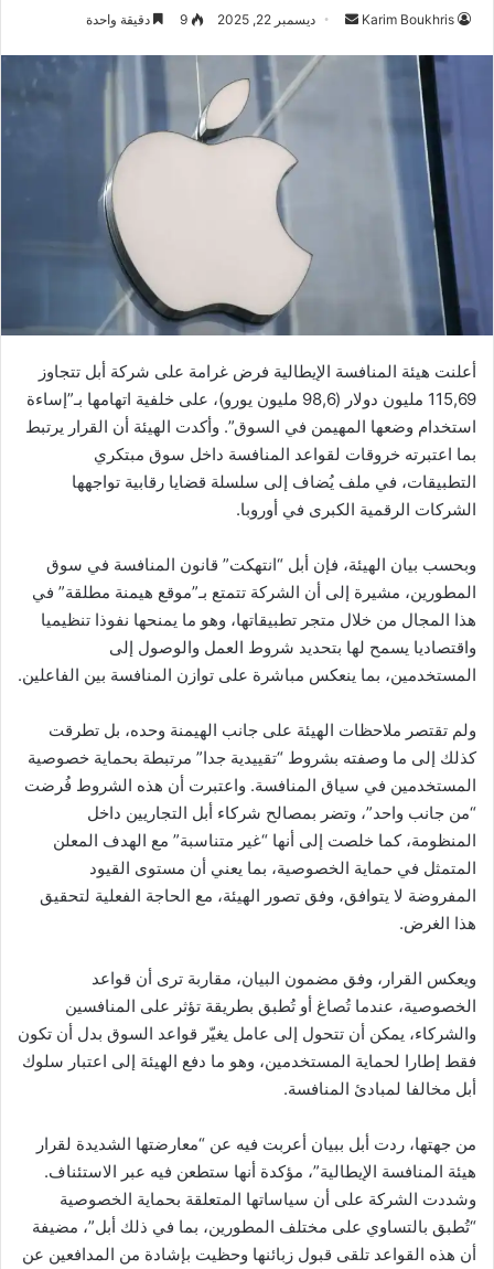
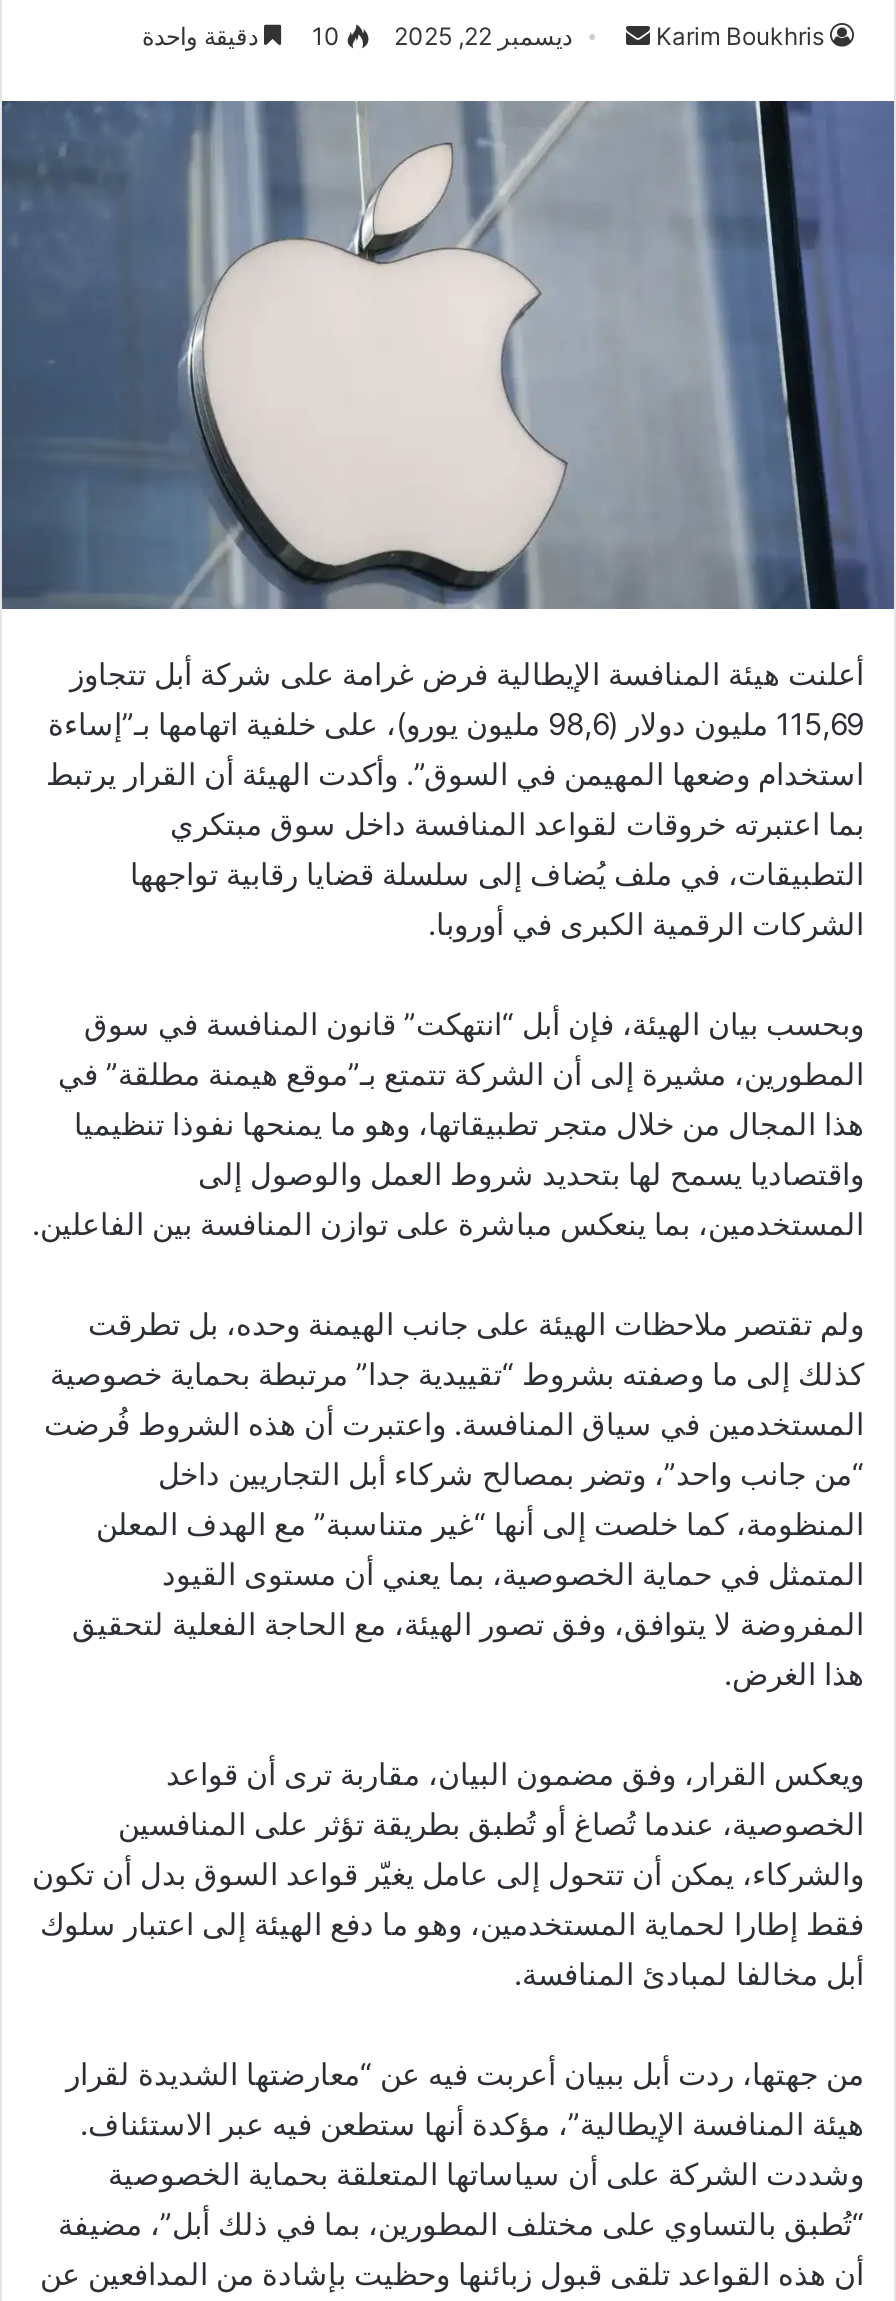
[86,11,187,28] 9 دقيقة واحدة -> [142,21,340,51] 10 دقيقة واحدة

